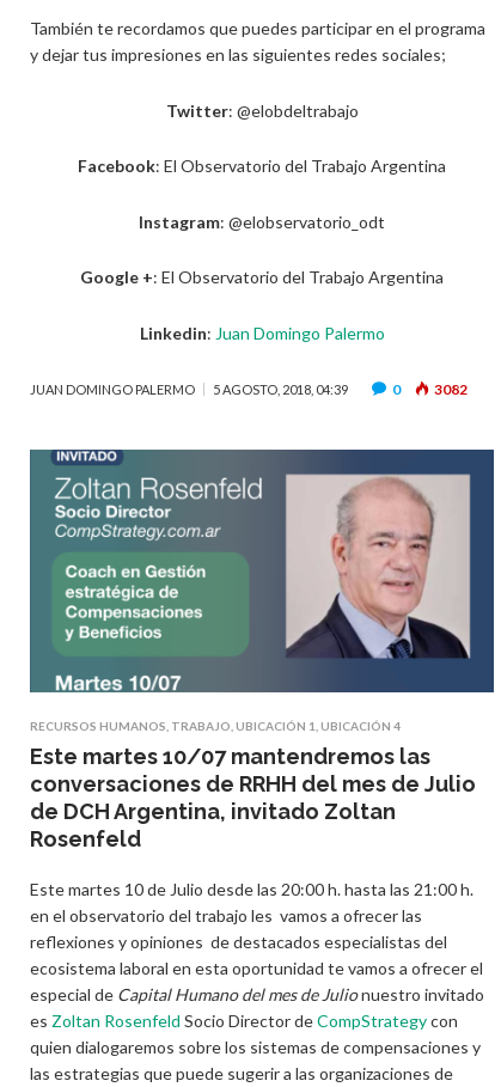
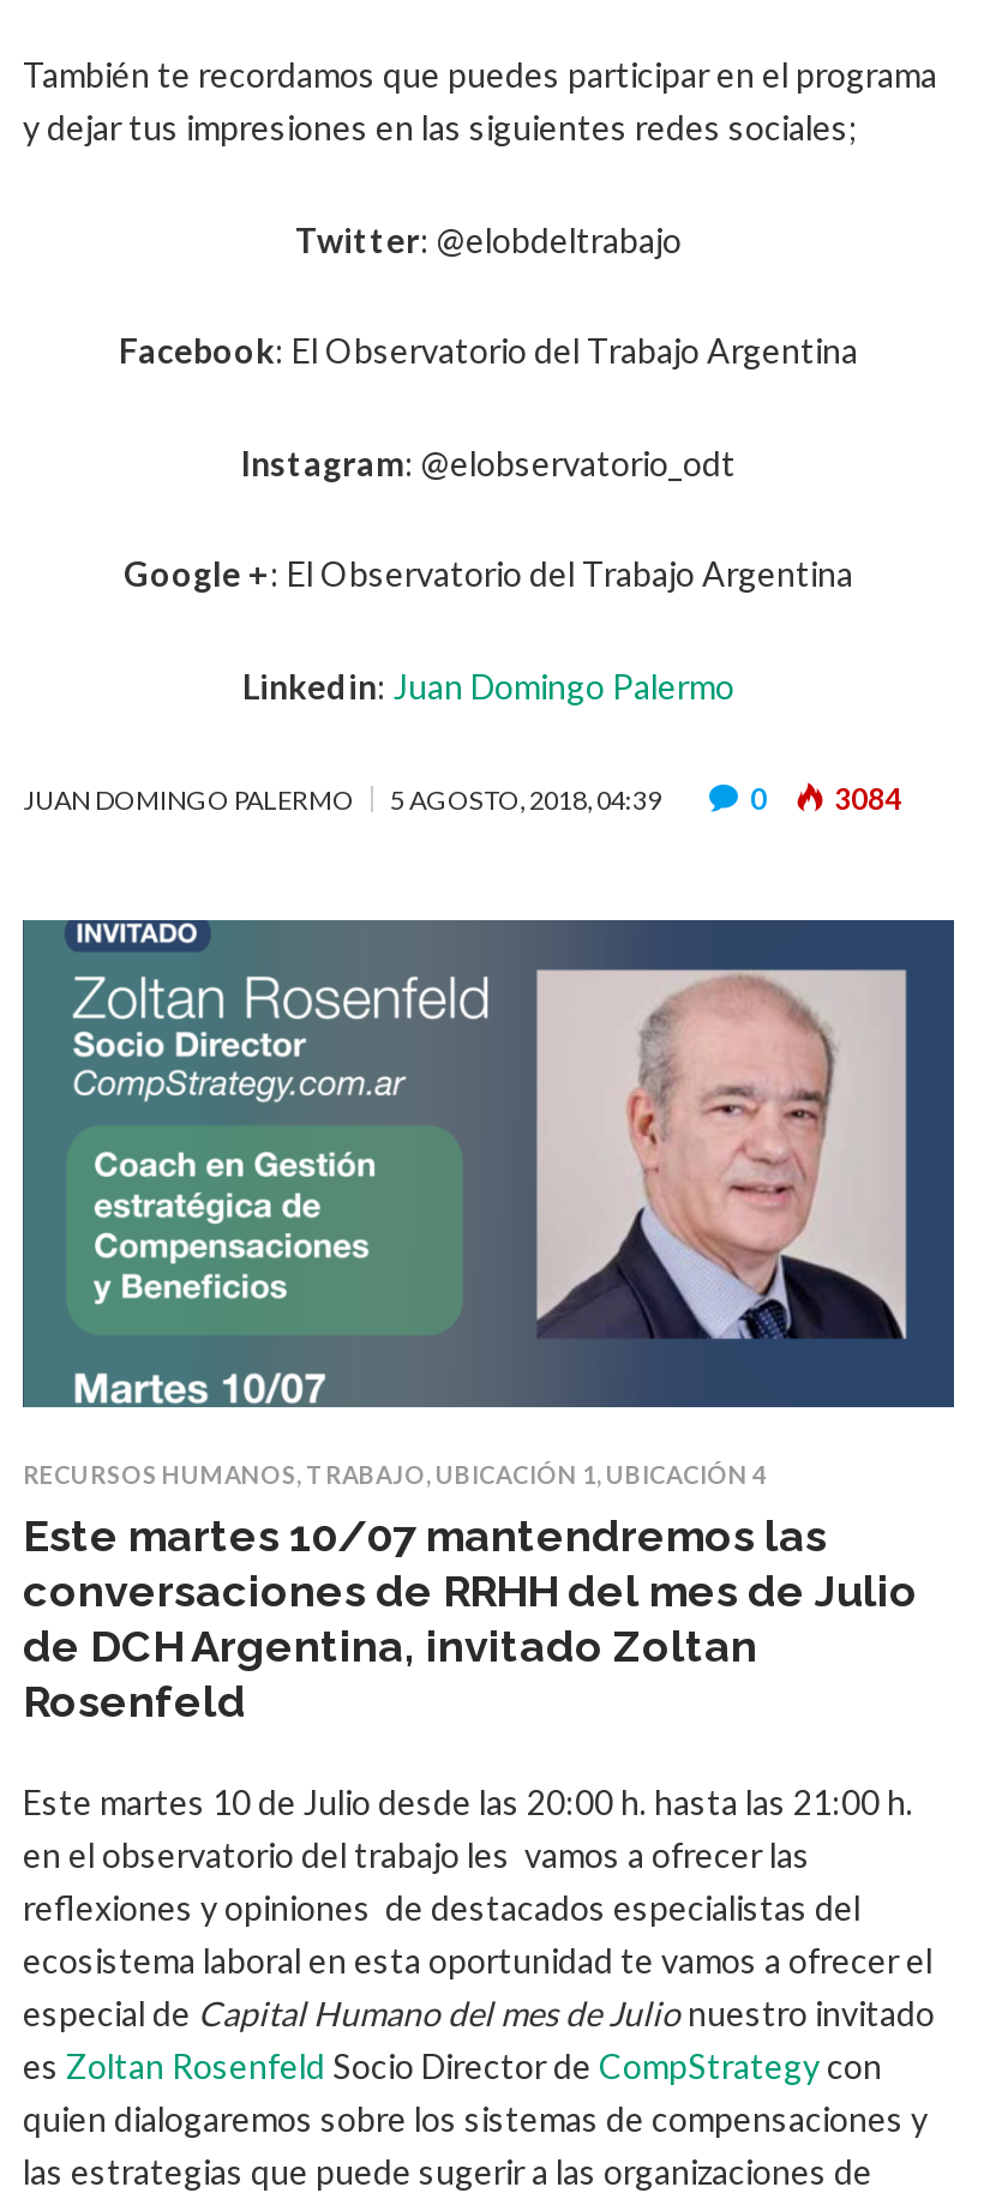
[392,380,468,398] 0 3082 -> [750,780,901,816] 0 3084

